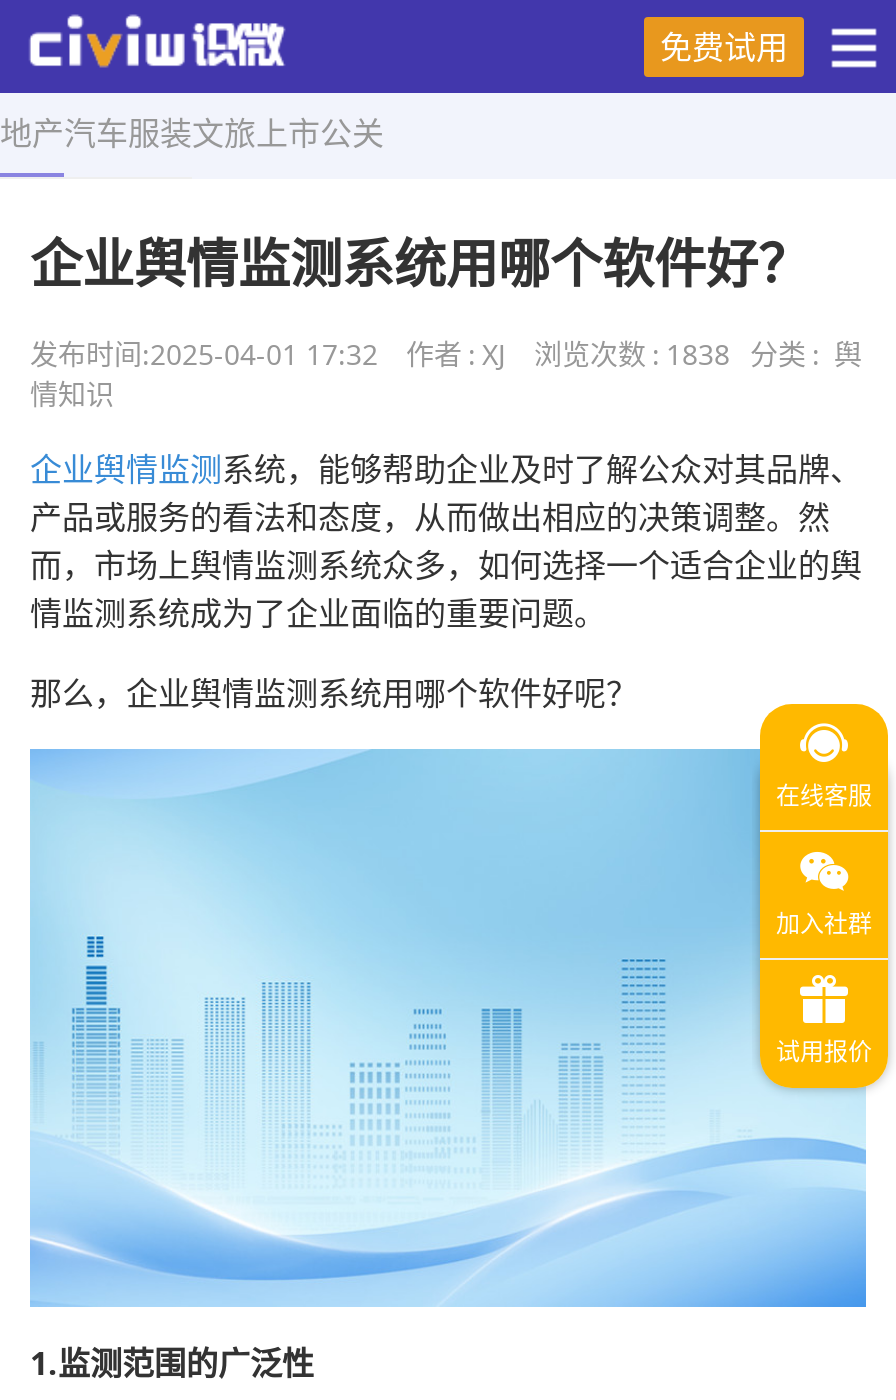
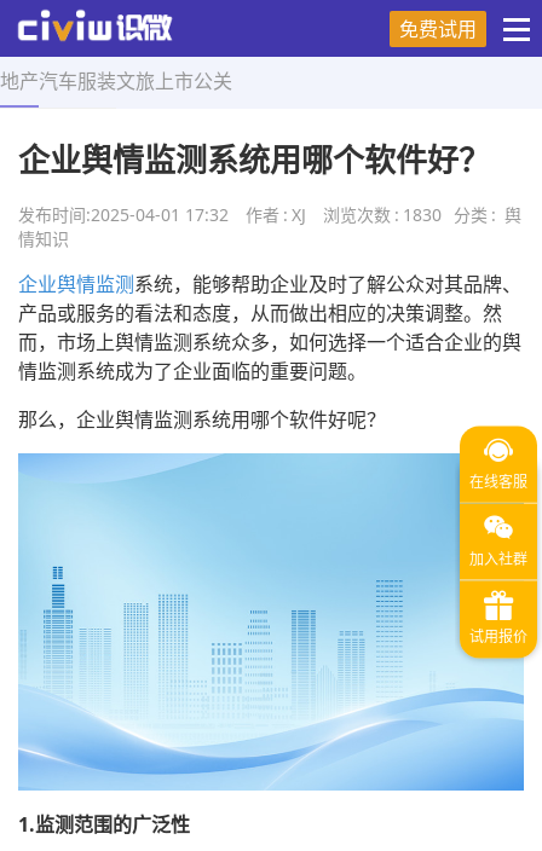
[534,336,862,374] 浏览次数 : 1838 分类 : 舆 -> [323,204,521,227] 浏览次数 : 1830 分类 : 舆

